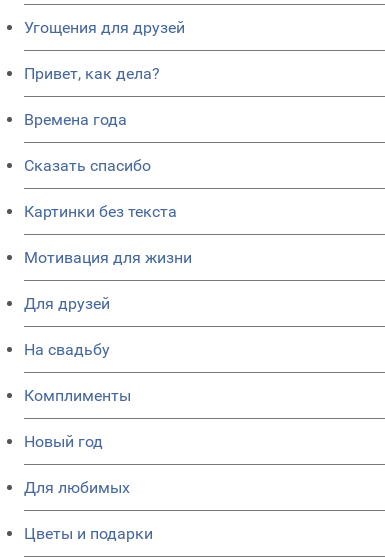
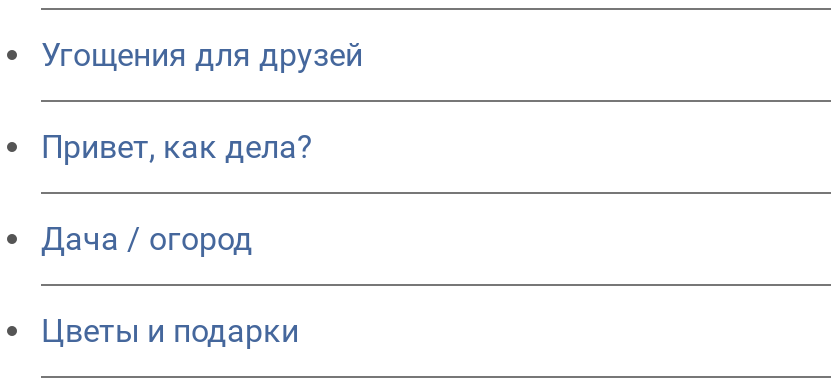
[24,110,192,497] Времена года | Сказать спасибо | Картинки без текста | Мотивация для жизни | Для друзей | На свадьбу | Комплименты | Новый год | Для любимых -> [41,221,253,259] Дача / огород

